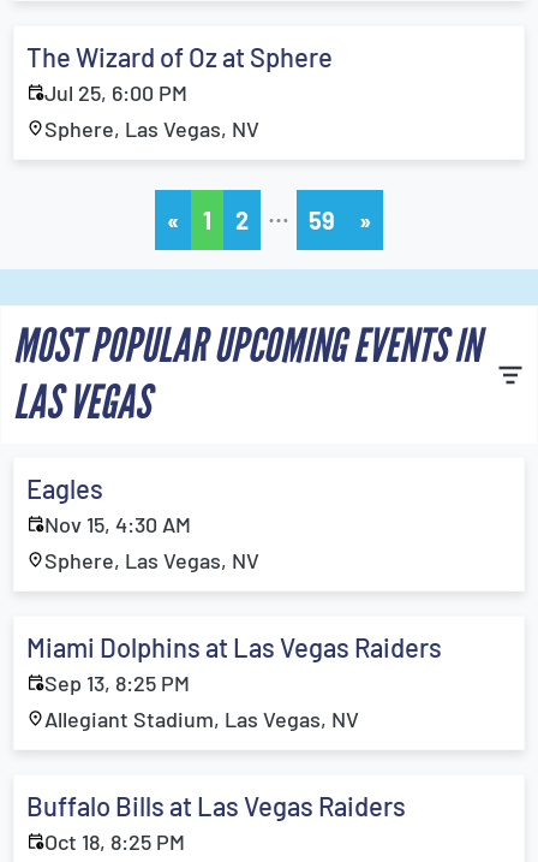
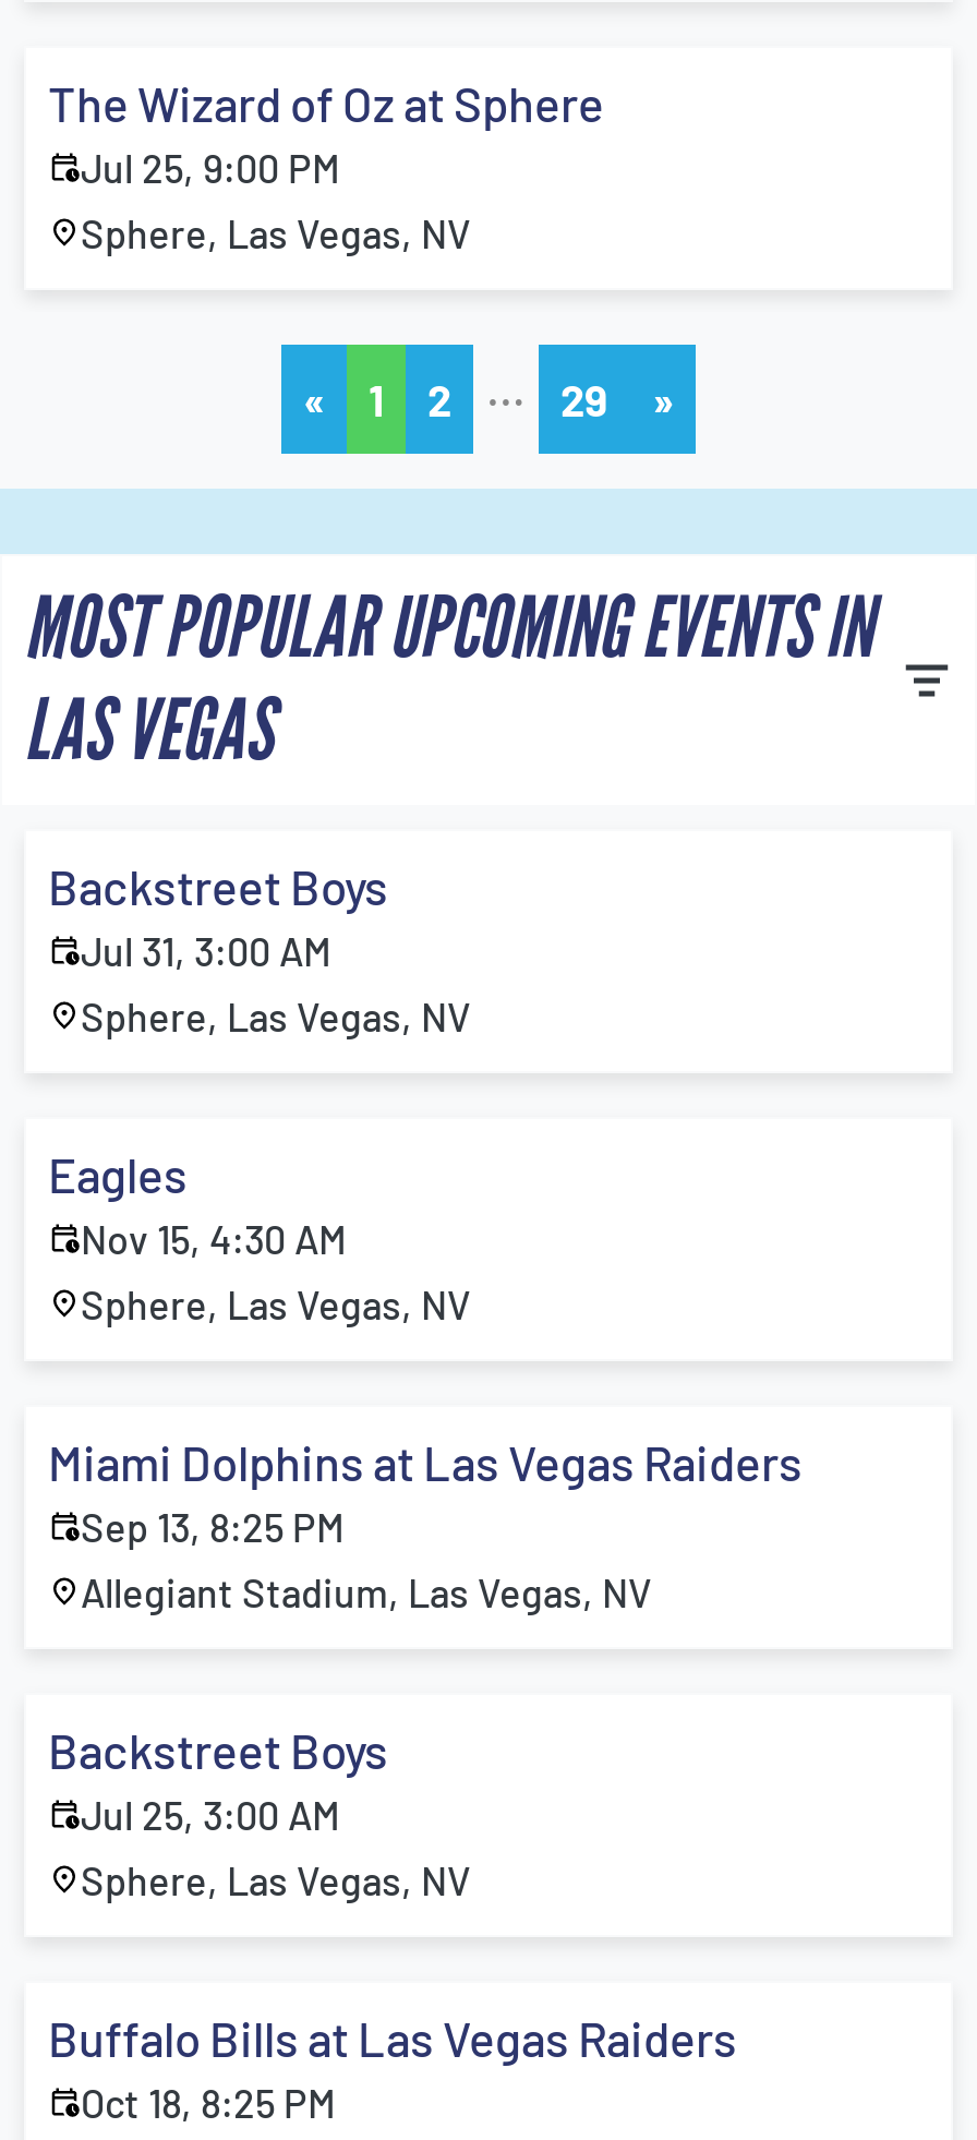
[44,80,187,106] Jul 25, 6:00 PM -> [81,144,340,192] Jul 25, 9:00 PM
[309,206,335,235] 59 -> [560,373,608,426] 29
none -> [48,858,471,1041] Backstreet Boys | Jul 31, 3:00 AM | Sphere, Las Vegas, NV
none -> [48,1722,471,1905] Backstreet Boys | Jul 25, 3:00 AM | Sphere, Las Vegas, NV

